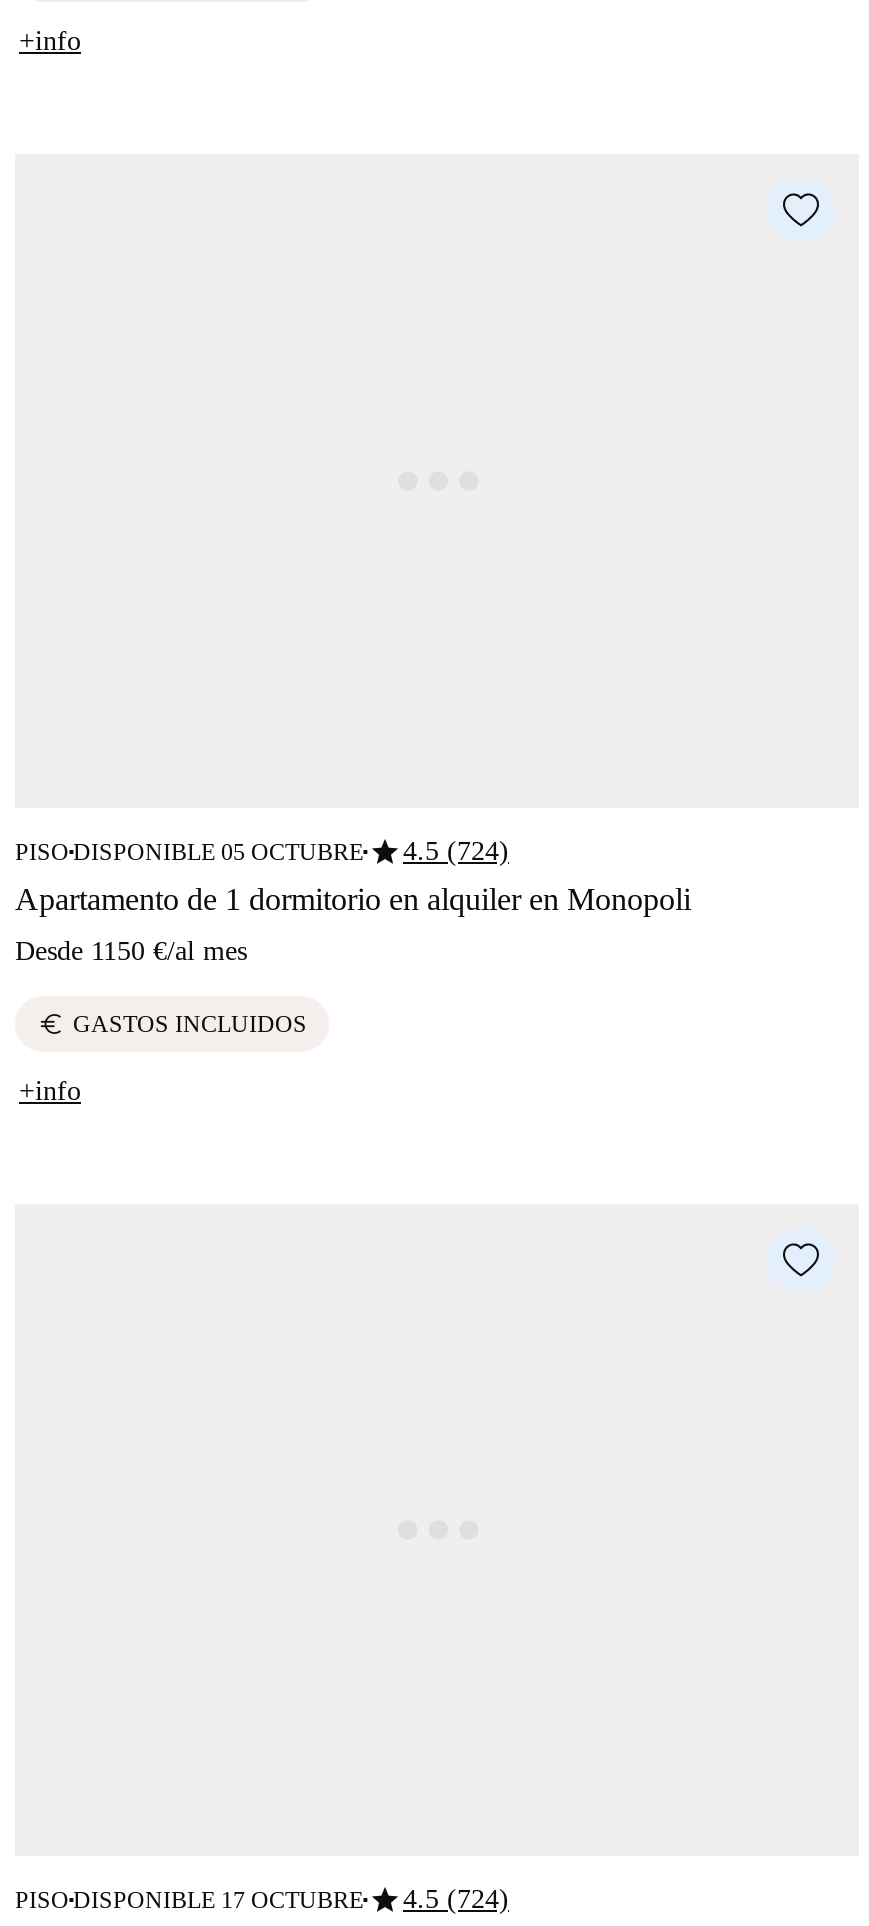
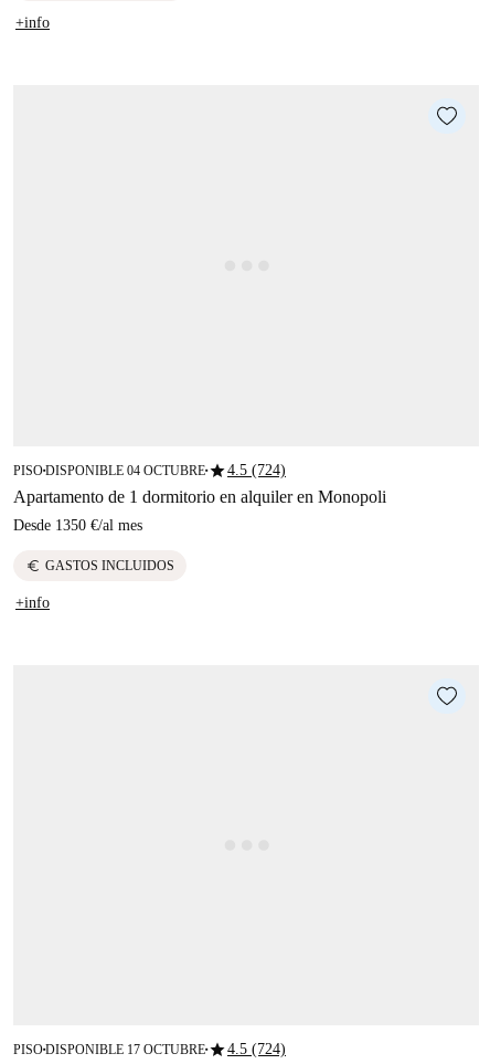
[15,829,509,873] PISO DISPONIBLE 05 OCTUBRE star4.5 (724) -> [13,458,286,482] PISO DISPONIBLE 04 OCTUBRE star4.5 (724)
[15,935,247,965] Desde 1150 €/al mes -> [13,517,142,533] Desde 1350 €/al mes

